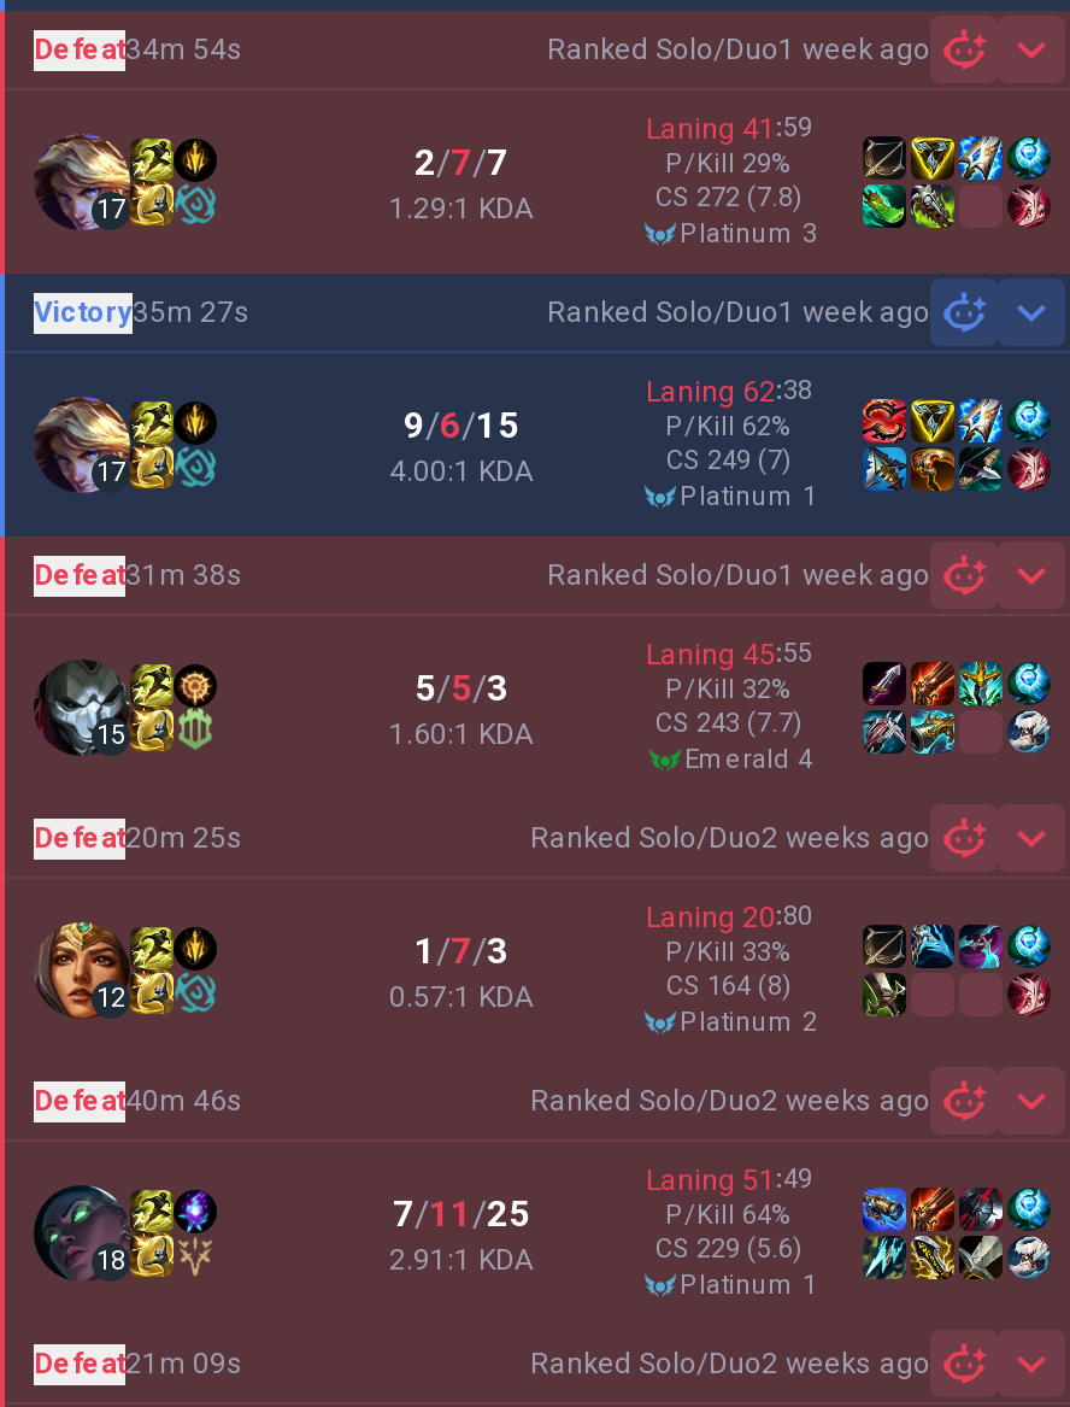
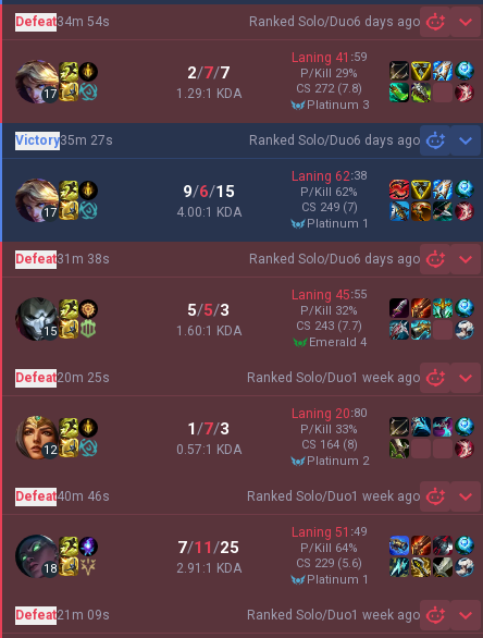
[547,31,930,66] Ranked Solo/Duo1 week ago -> [249,14,420,29] Ranked Solo/Duo6 days ago
[547,294,930,329] Ranked Solo/Duo1 week ago -> [249,132,420,148] Ranked Solo/Duo6 days ago
[547,557,930,592] Ranked Solo/Duo1 week ago -> [249,251,420,267] Ranked Solo/Duo6 days ago
[530,820,930,855] Ranked Solo/Duo2 weeks ago -> [247,370,420,385] Ranked Solo/Duo1 week ago
[530,1083,930,1118] Ranked Solo/Duo2 weeks ago -> [247,488,420,504] Ranked Solo/Duo1 week ago
[530,1346,930,1380] Ranked Solo/Duo2 weeks ago -> [247,607,420,623] Ranked Solo/Duo1 week ago

